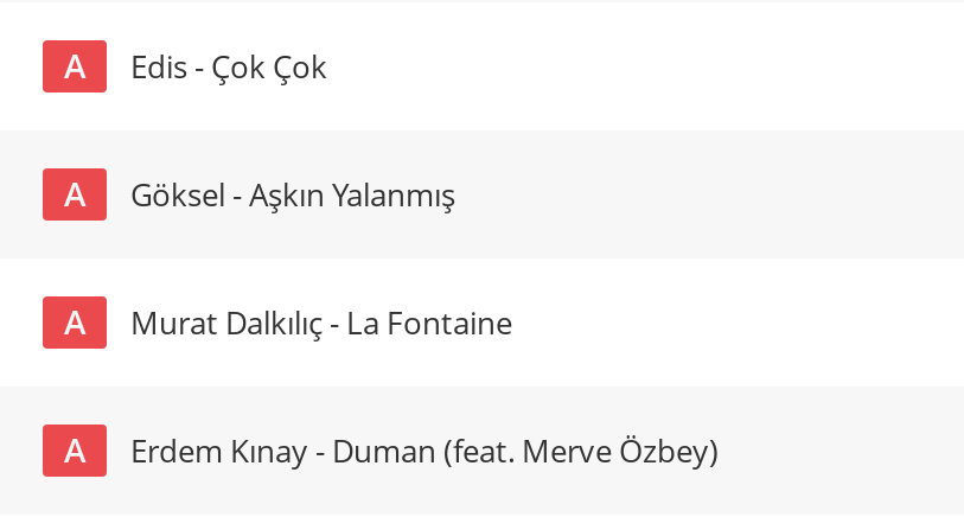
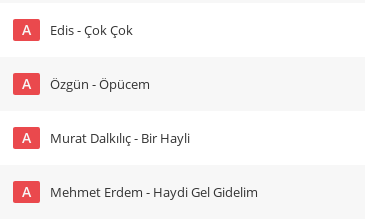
[130,173,455,216] Göksel - Aşkın Yalanmış -> [50,75,150,93] Özgün - Öpücem
[130,301,512,344] Murat Dalkılıç - La Fontaine -> [50,129,190,147] Murat Dalkılıç - Bir Hayli
[130,429,719,472] Erdem Kınay - Duman (feat. Merve Özbey) -> [50,183,258,201] Mehmet Erdem - Haydi Gel Gidelim

